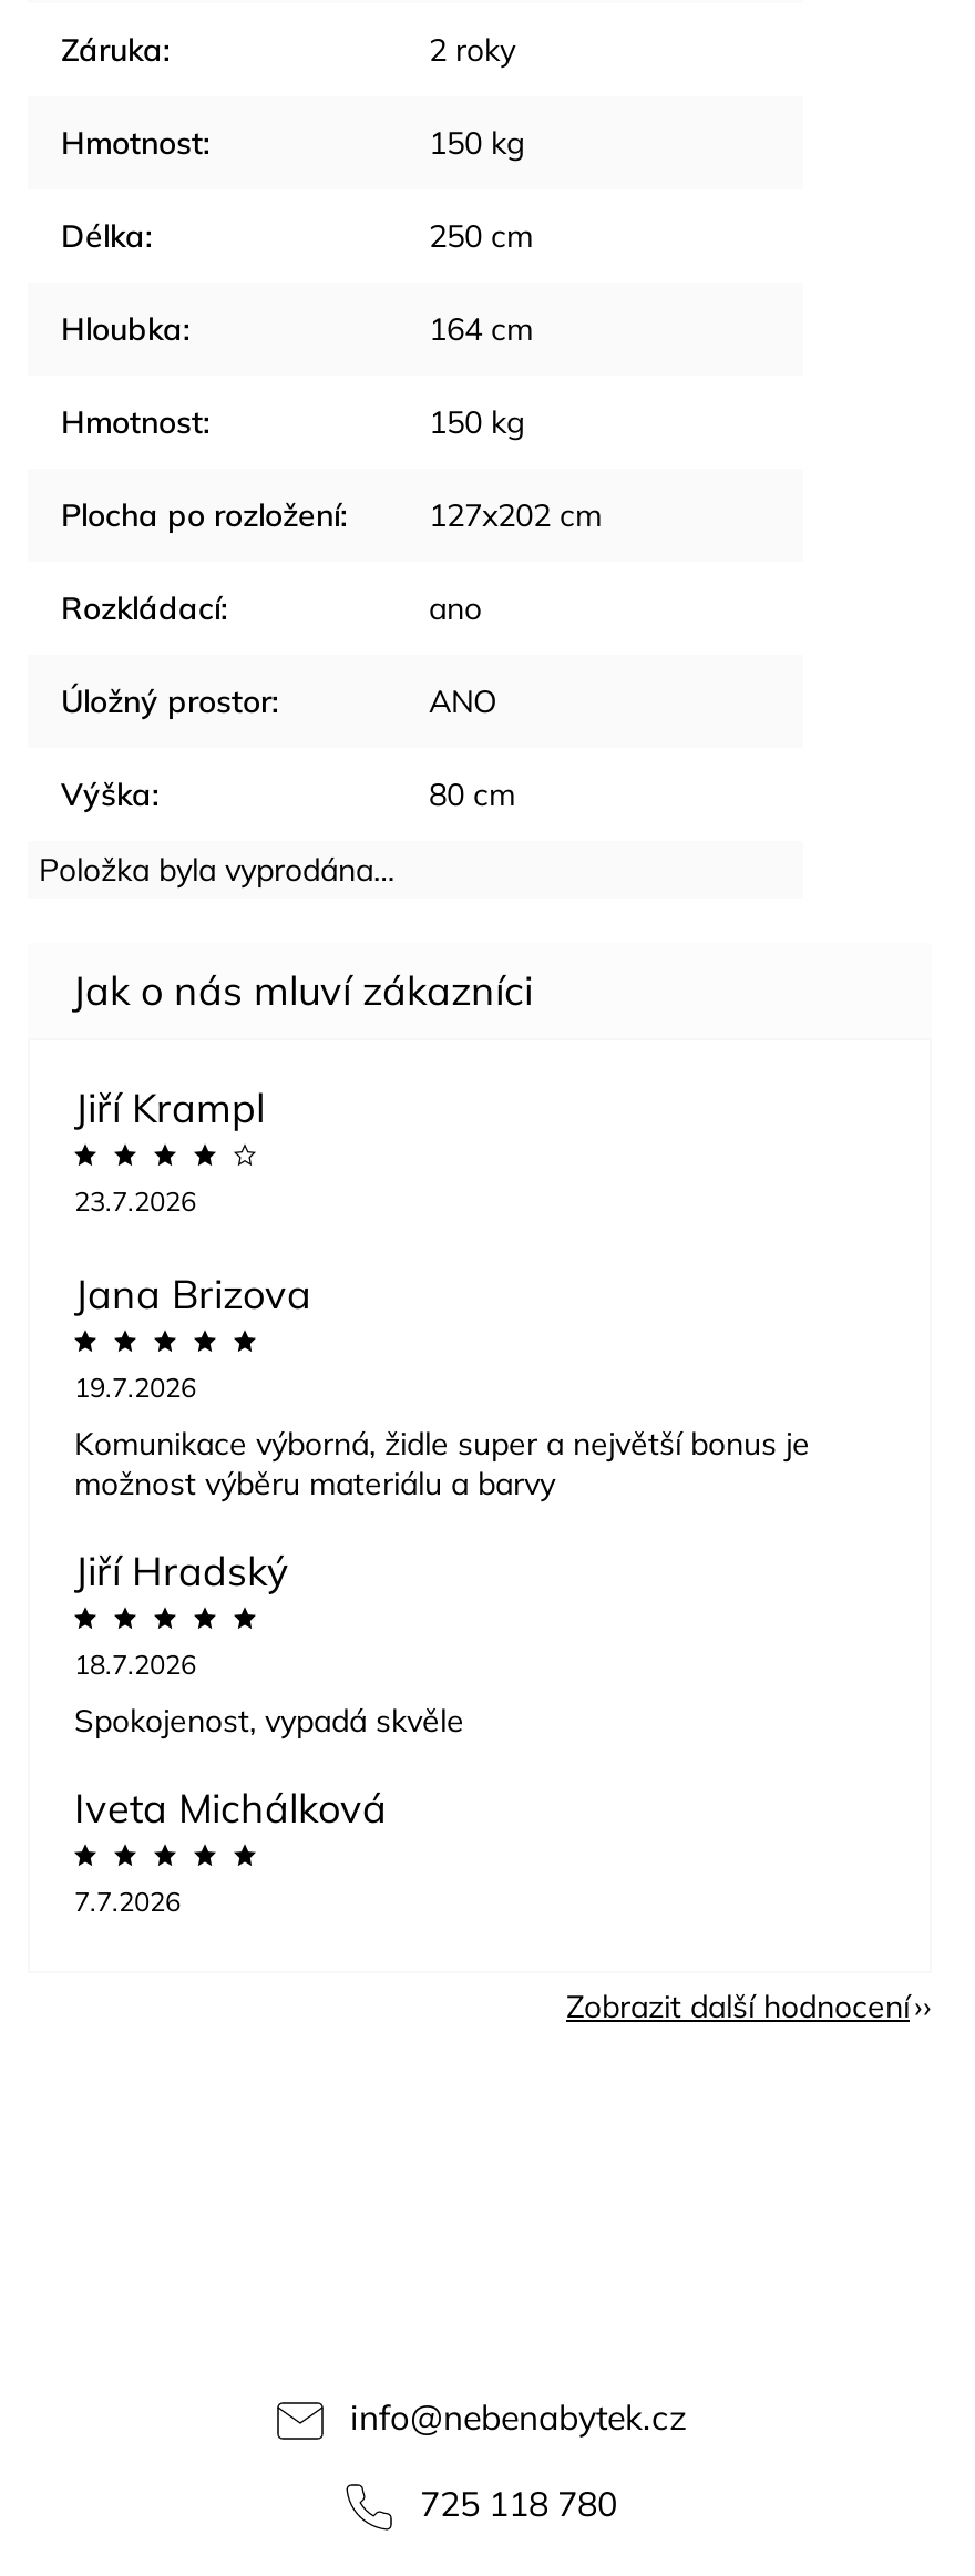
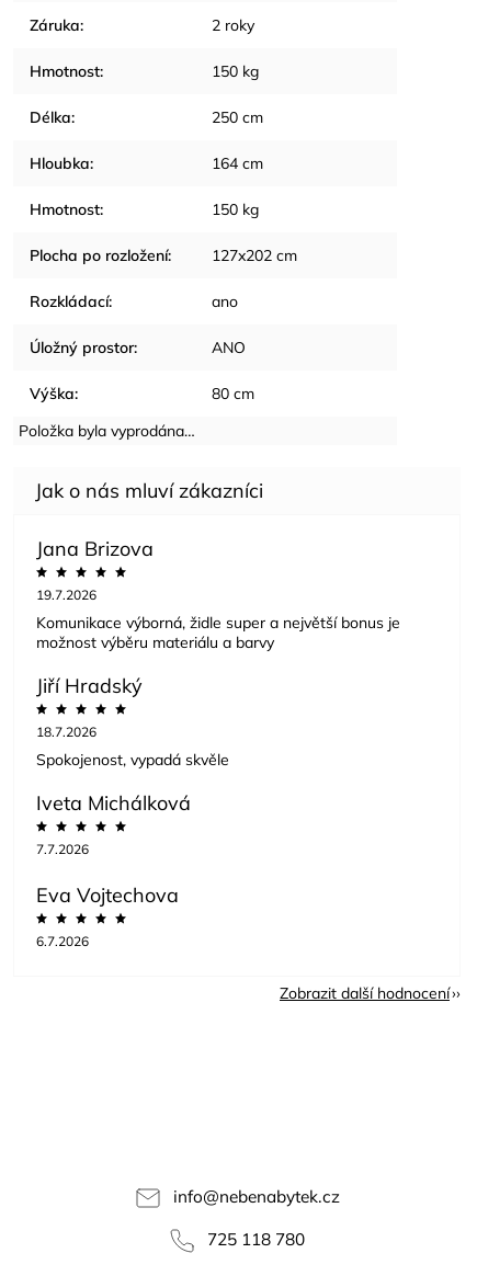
[74,1081,265,1217] Jiří Krampl | 23.7.2026 -> none
moved [74,1268,810,1917] -> [36,536,400,857]: Jana Brizova | 19.7.2026 | Komunikace výborná, židle super a největší bonus je | ... | Iveta Michálková | 7.7.2026
none -> [36,882,179,949] Eva Vojtechova | 6.7.2026

